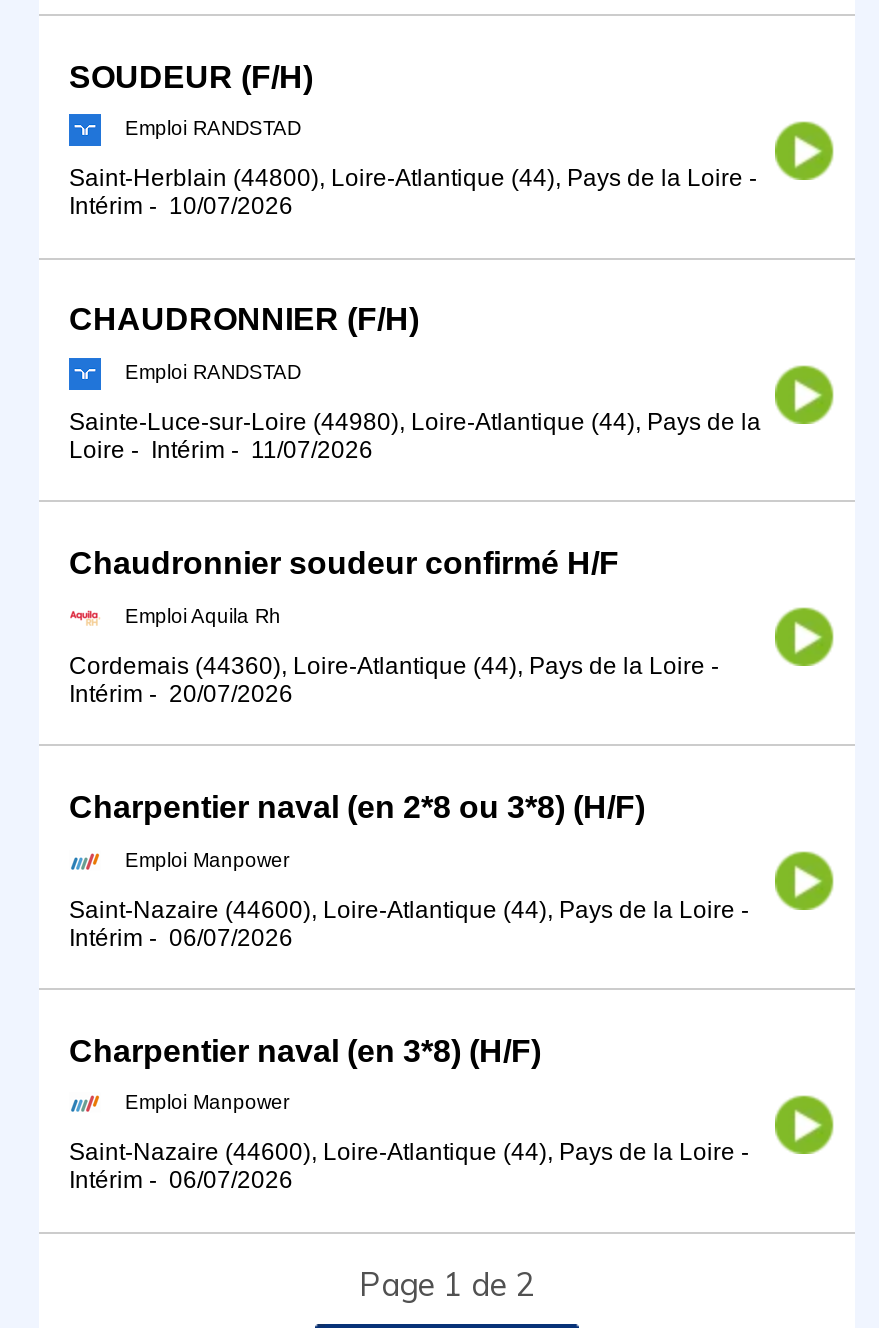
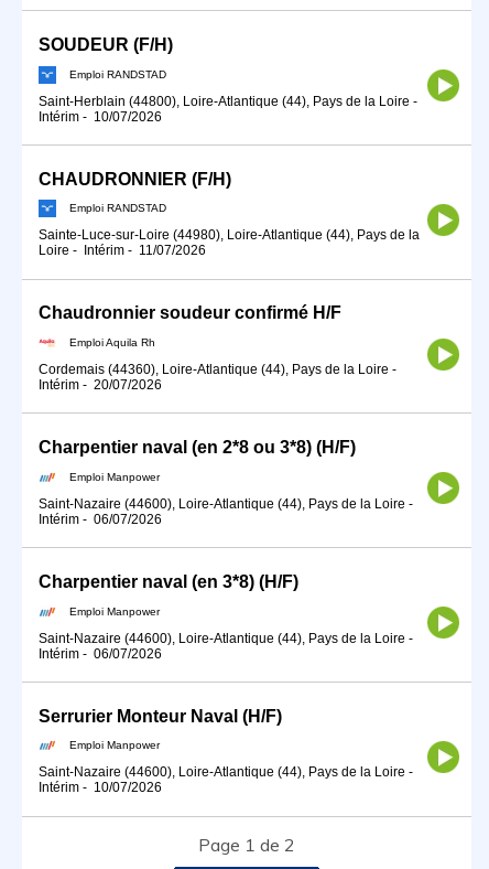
none -> [39,707,416,795] Serrurier Monteur Naval (H/F) | Emploi Manpower | Saint-Nazaire (44600), Loire-Atlantique (44), Pays de la Loire - | Intérim - 10/07/2026

